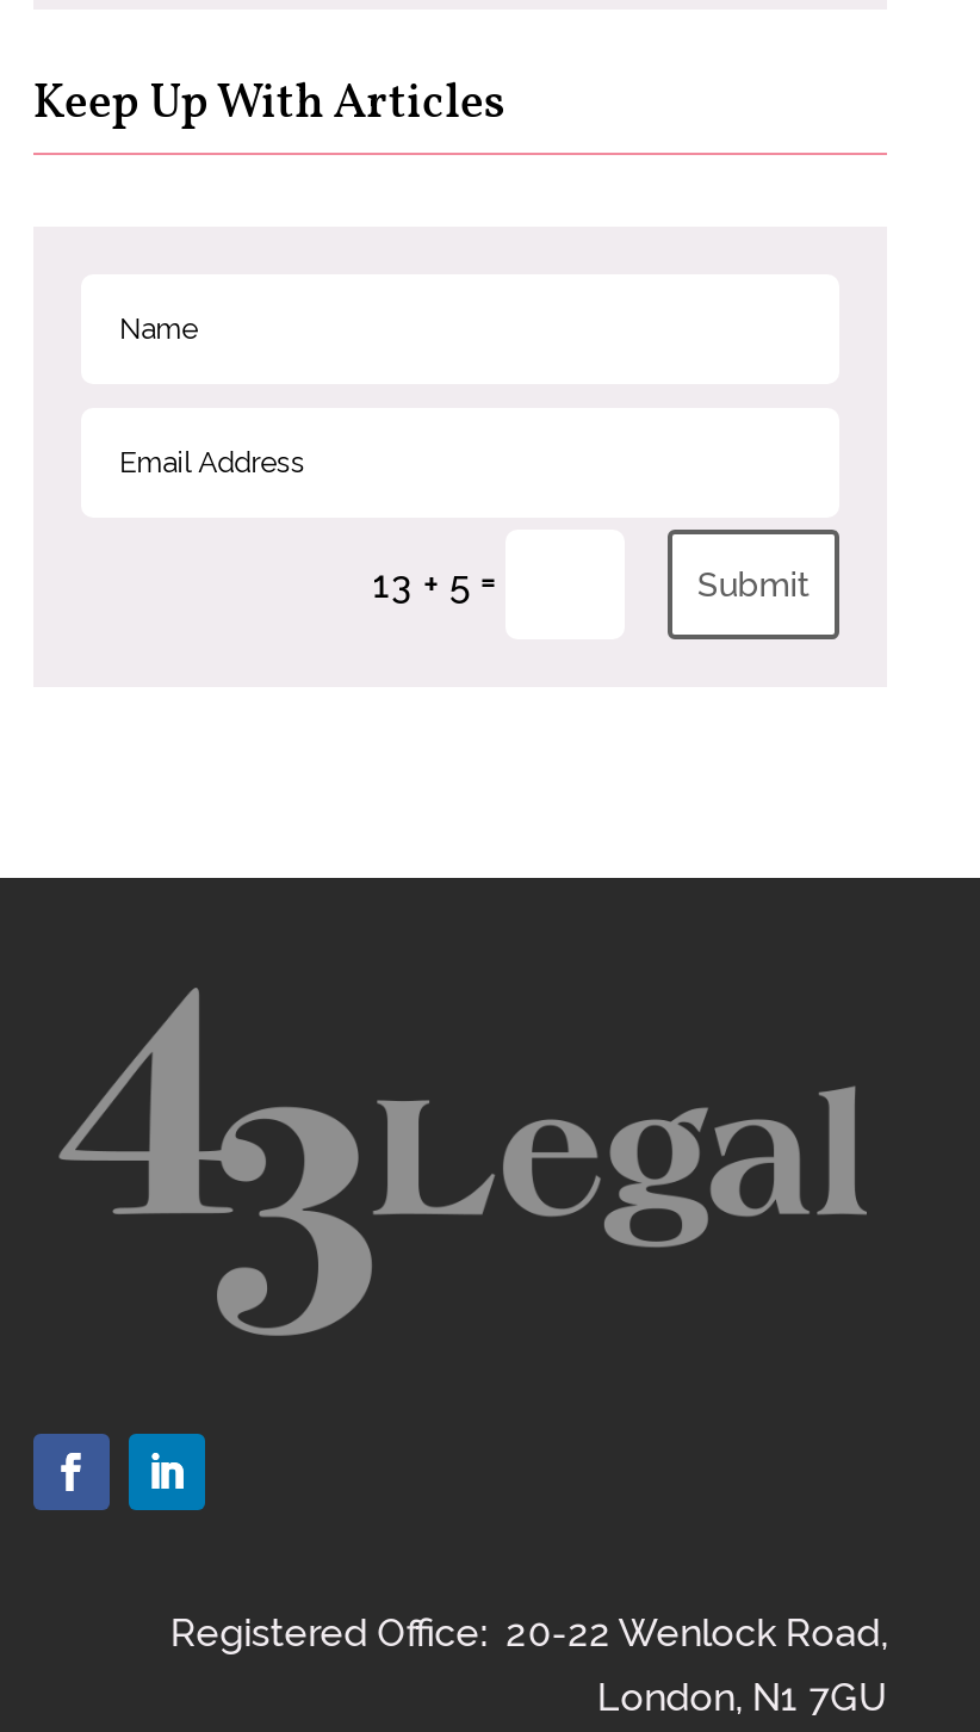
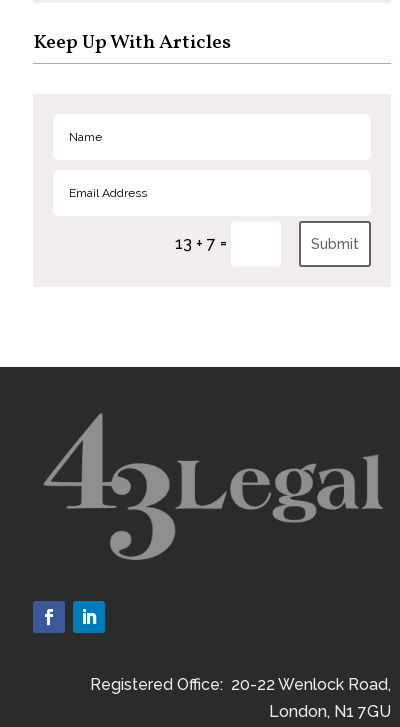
[372,559,506,607] 13 + 5 = -> [175,233,231,253] 13 + 7 =

